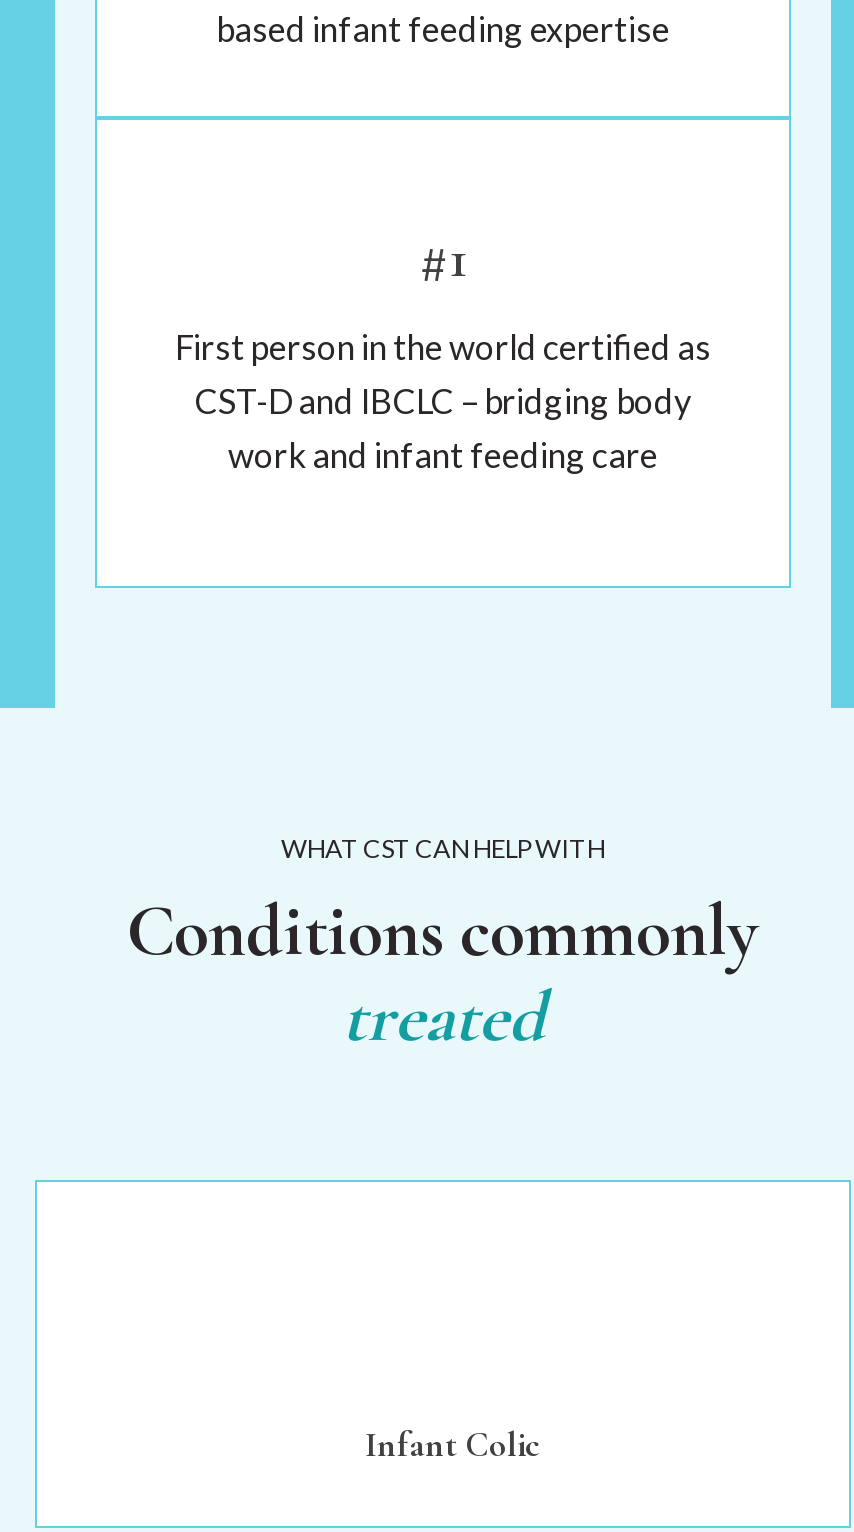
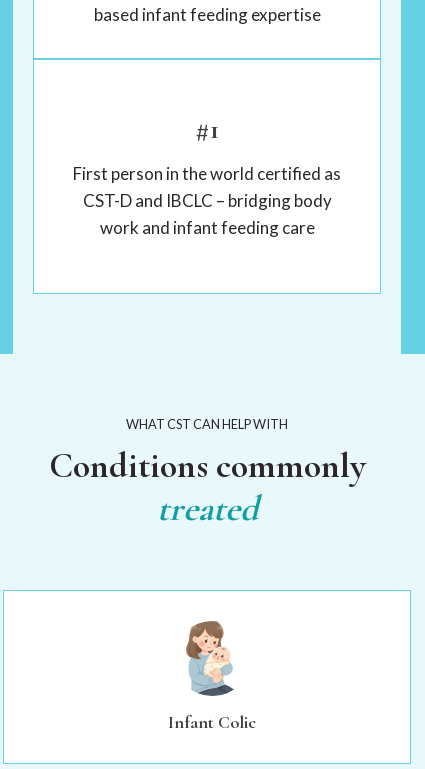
none -> [185,620,234,697] [image]

